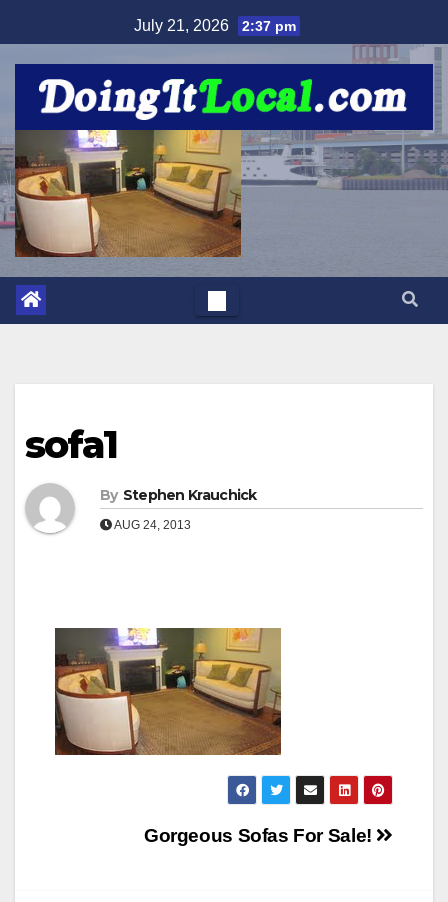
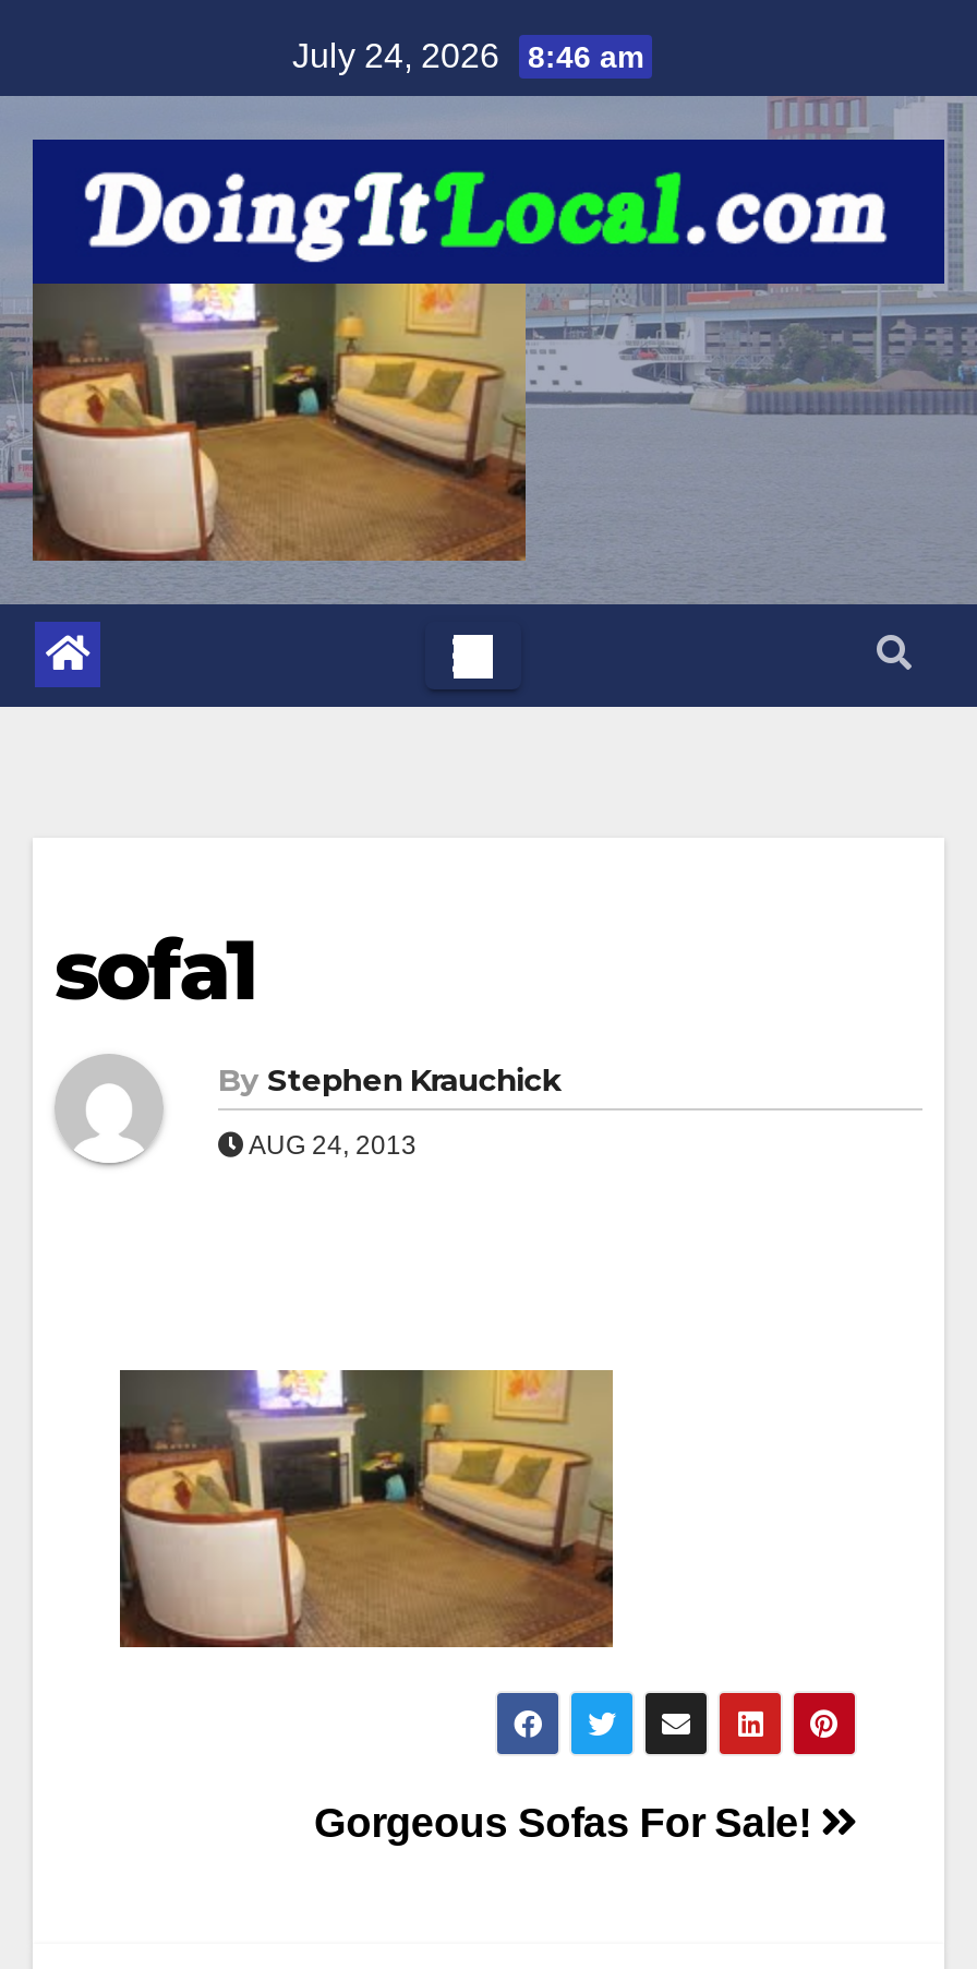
[133,17,295,34] July 21, 2026 2:37 pm -> [292,37,643,74] July 24, 2026 8:46 am

